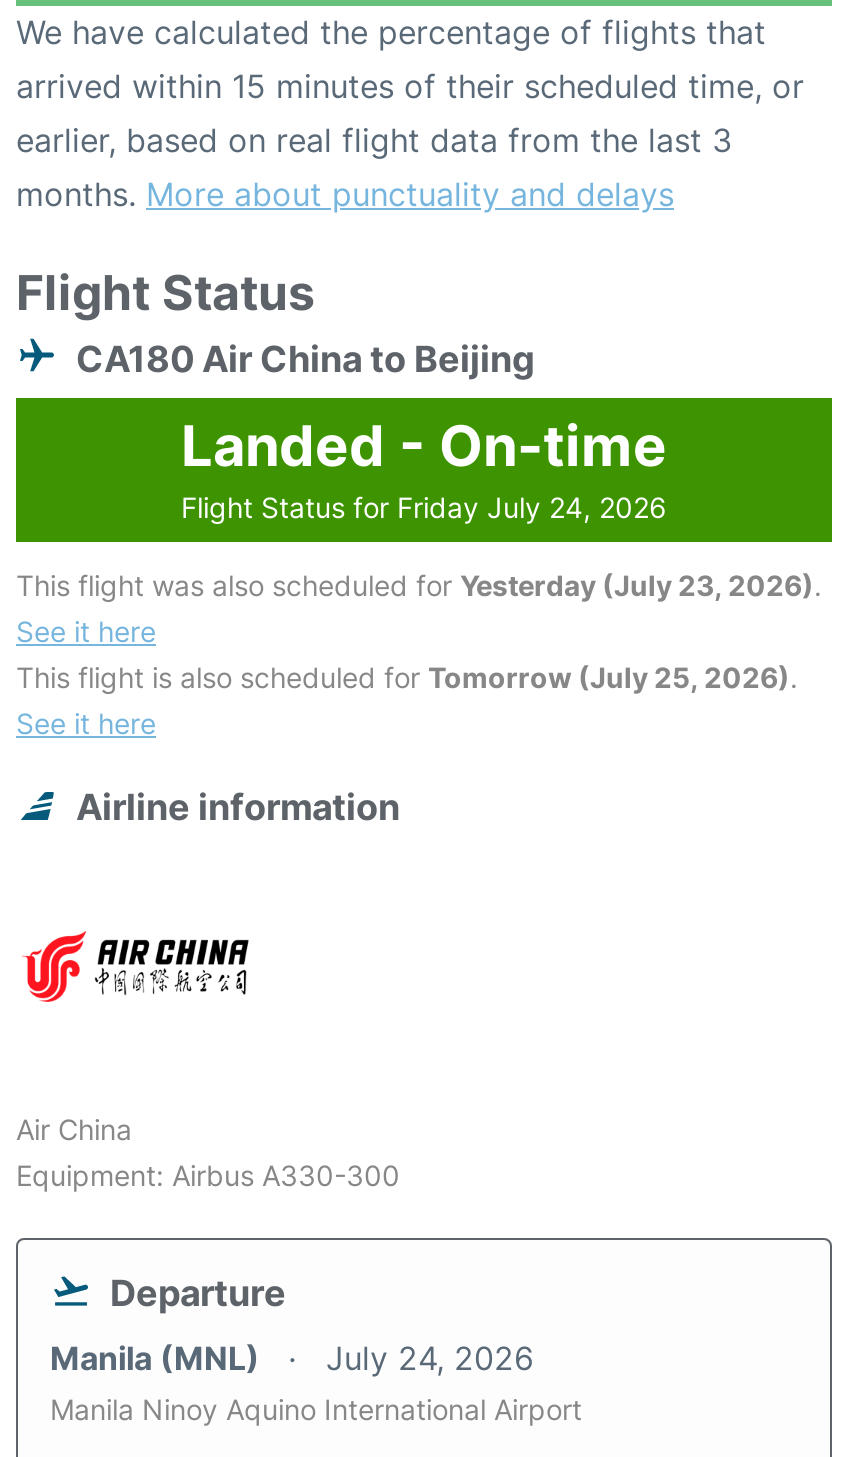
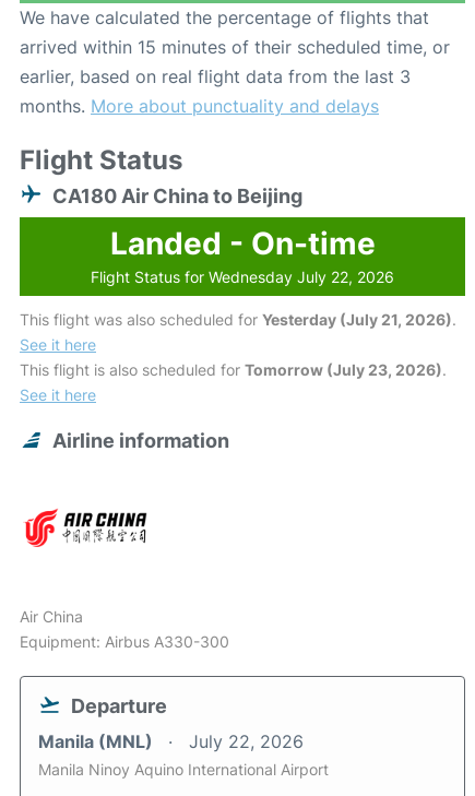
[181,490,667,524] Flight Status for Friday July 24, 2026 -> [91,268,394,286] Flight Status for Wednesday July 22, 2026
[16,568,822,602] This flight was also scheduled for Yesterday (July 23, 2026). -> [20,310,456,329] This flight was also scheduled for Yesterday (July 21, 2026).
[16,660,798,694] This flight is also scheduled for Tomorrow (July 25, 2026). -> [20,360,447,379] This flight is also scheduled for Tomorrow (July 23, 2026).
[50,1338,534,1378] Manila (MNL) July 24, 2026 -> [38,731,304,752] Manila (MNL) July 22, 2026

